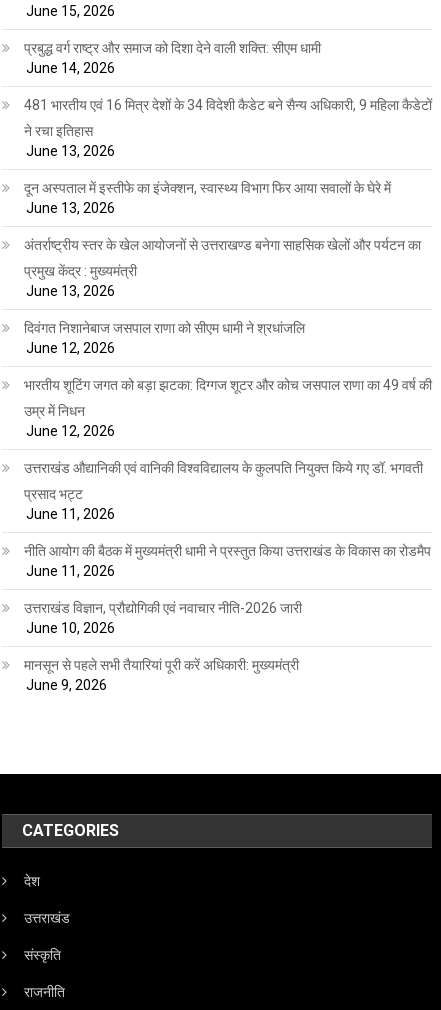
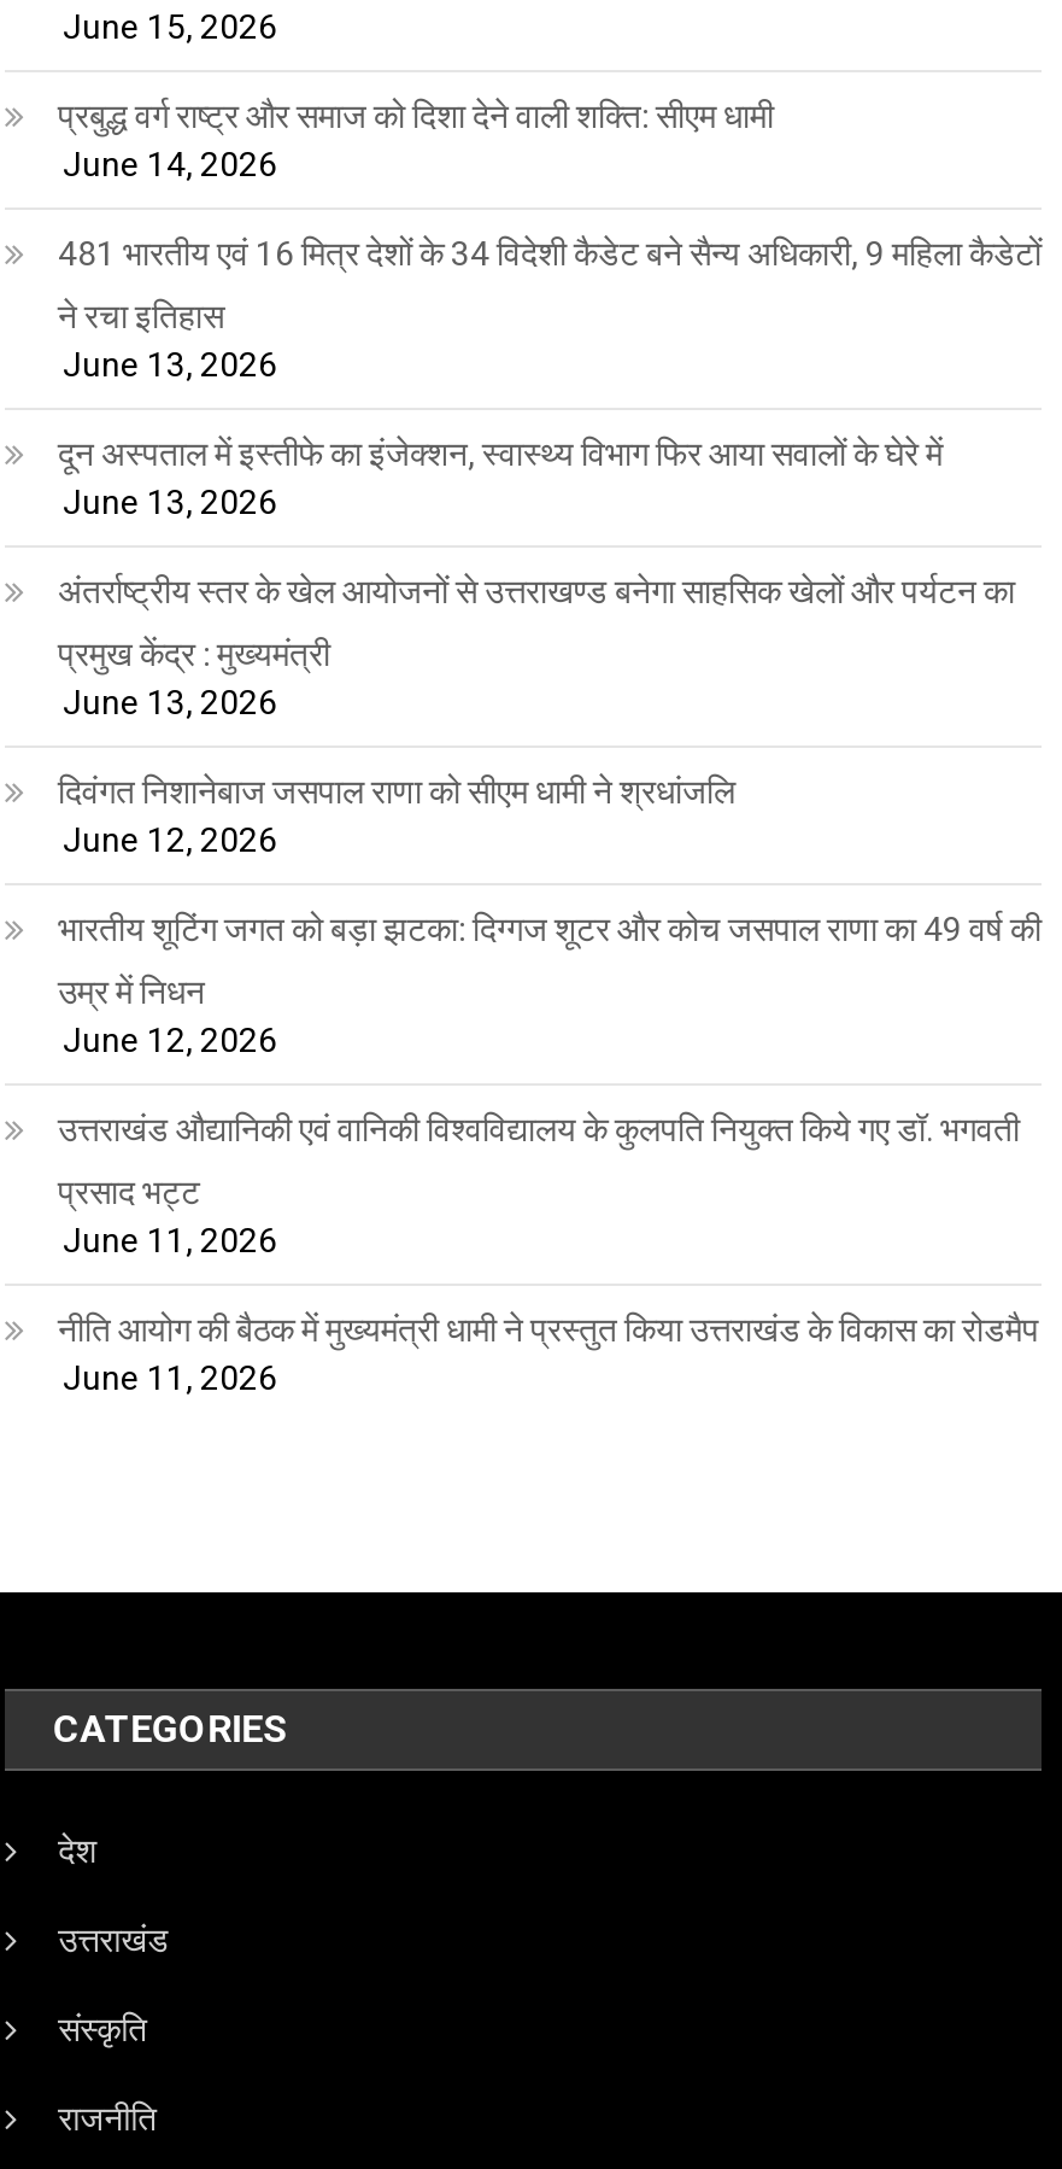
[24,600,302,693] उत्तराखंड विज्ञान, प्रौद्योगिकी एवं नवाचार नीति-2026 जारी | June 10, 2026 | मानसून से पहले सभी तैयारियां पूरी करें अधिकारी: मुख्यमंत्री | June 9, 2026 -> none

